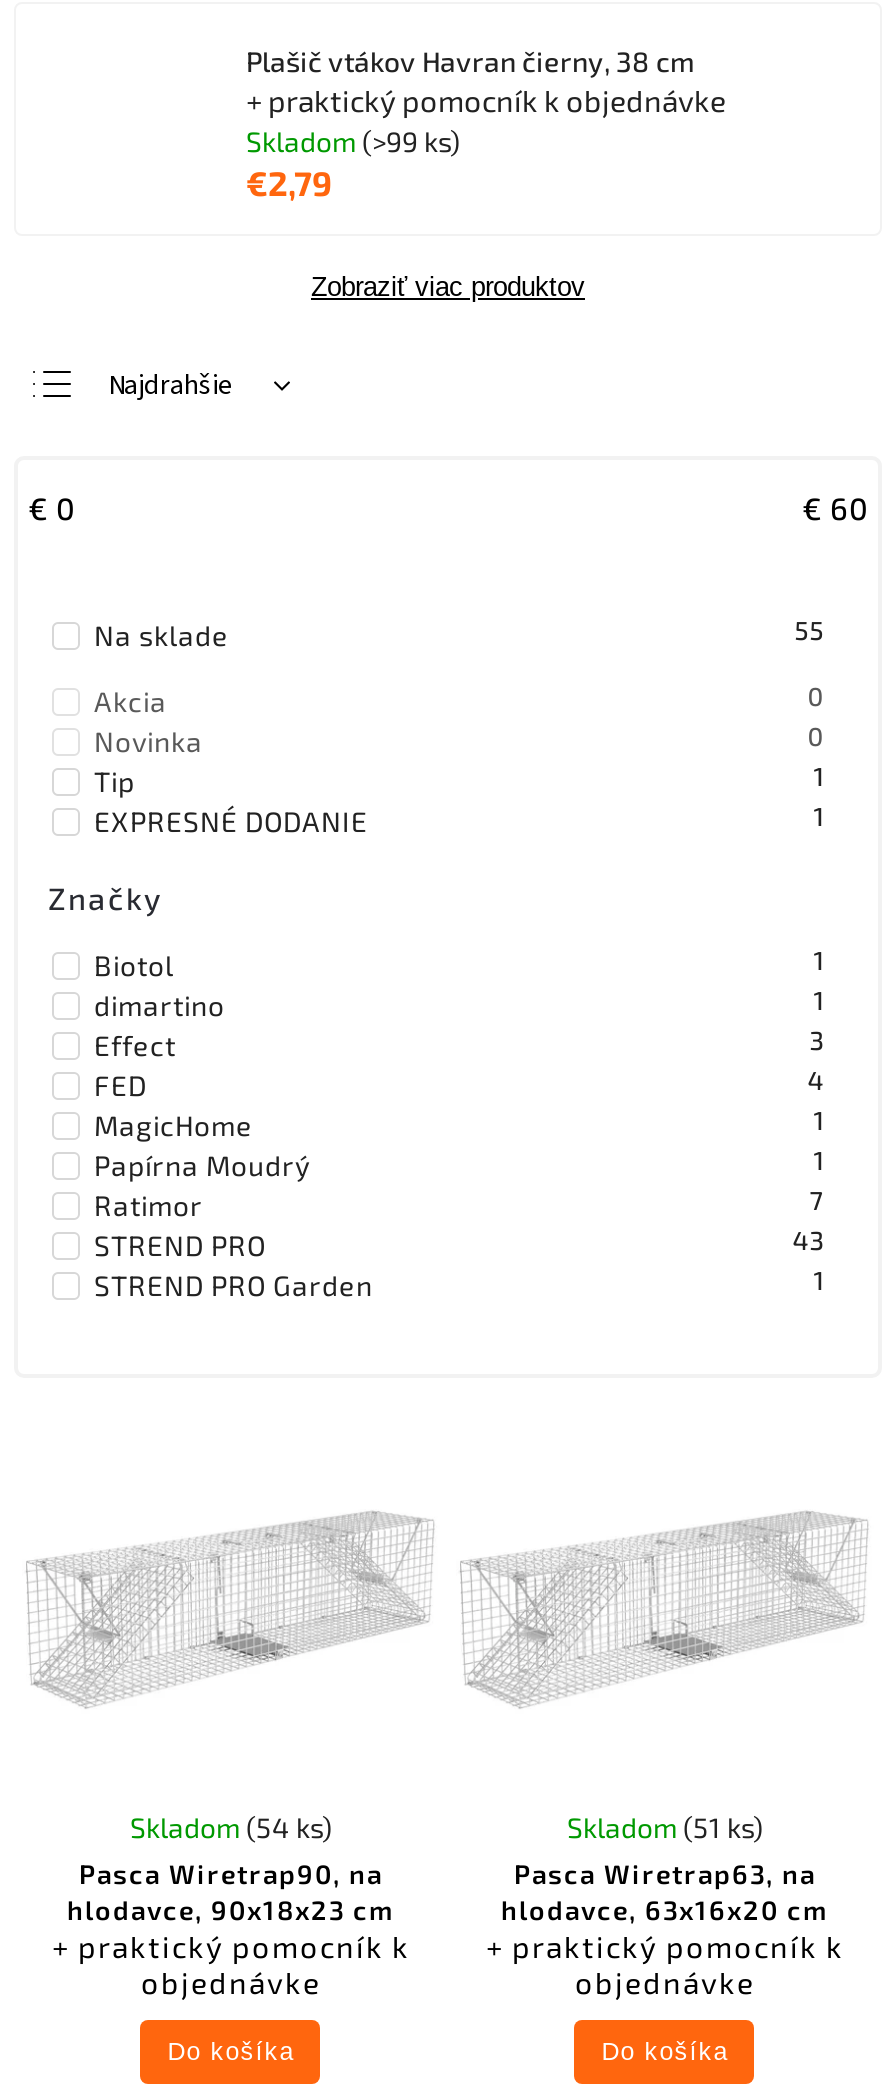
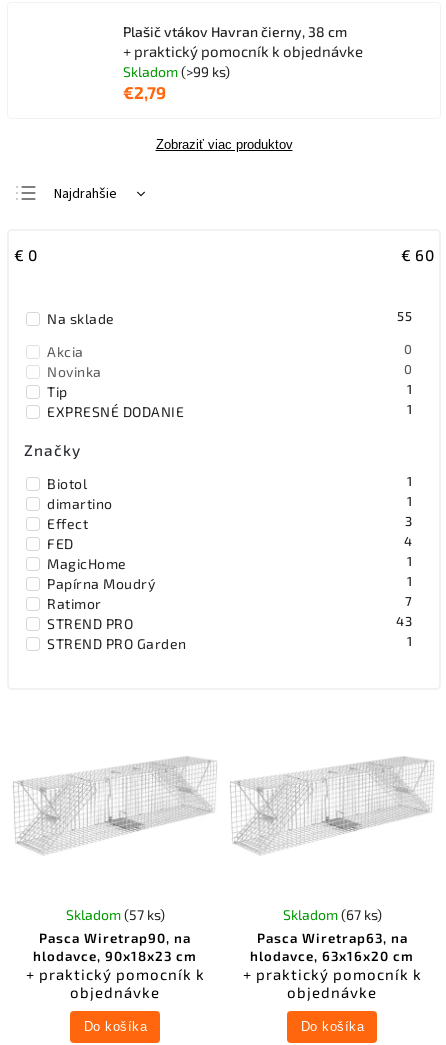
[130,1811,332,1845] Skladom (54 ks) -> [66,906,165,923] Skladom (57 ks)
[567,1811,763,1845] Skladom (51 ks) -> [283,906,382,923] Skladom (67 ks)

